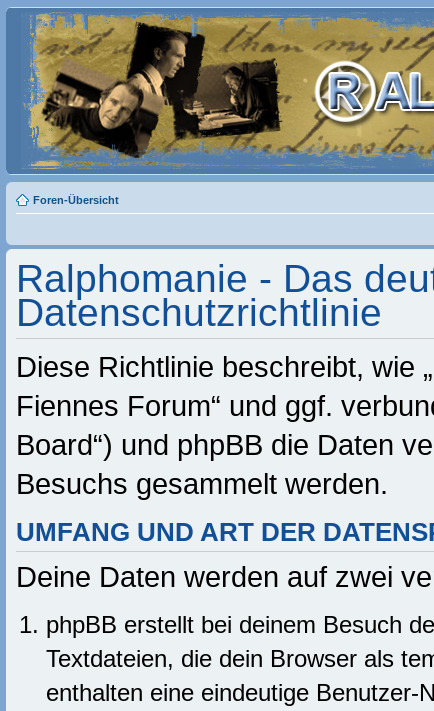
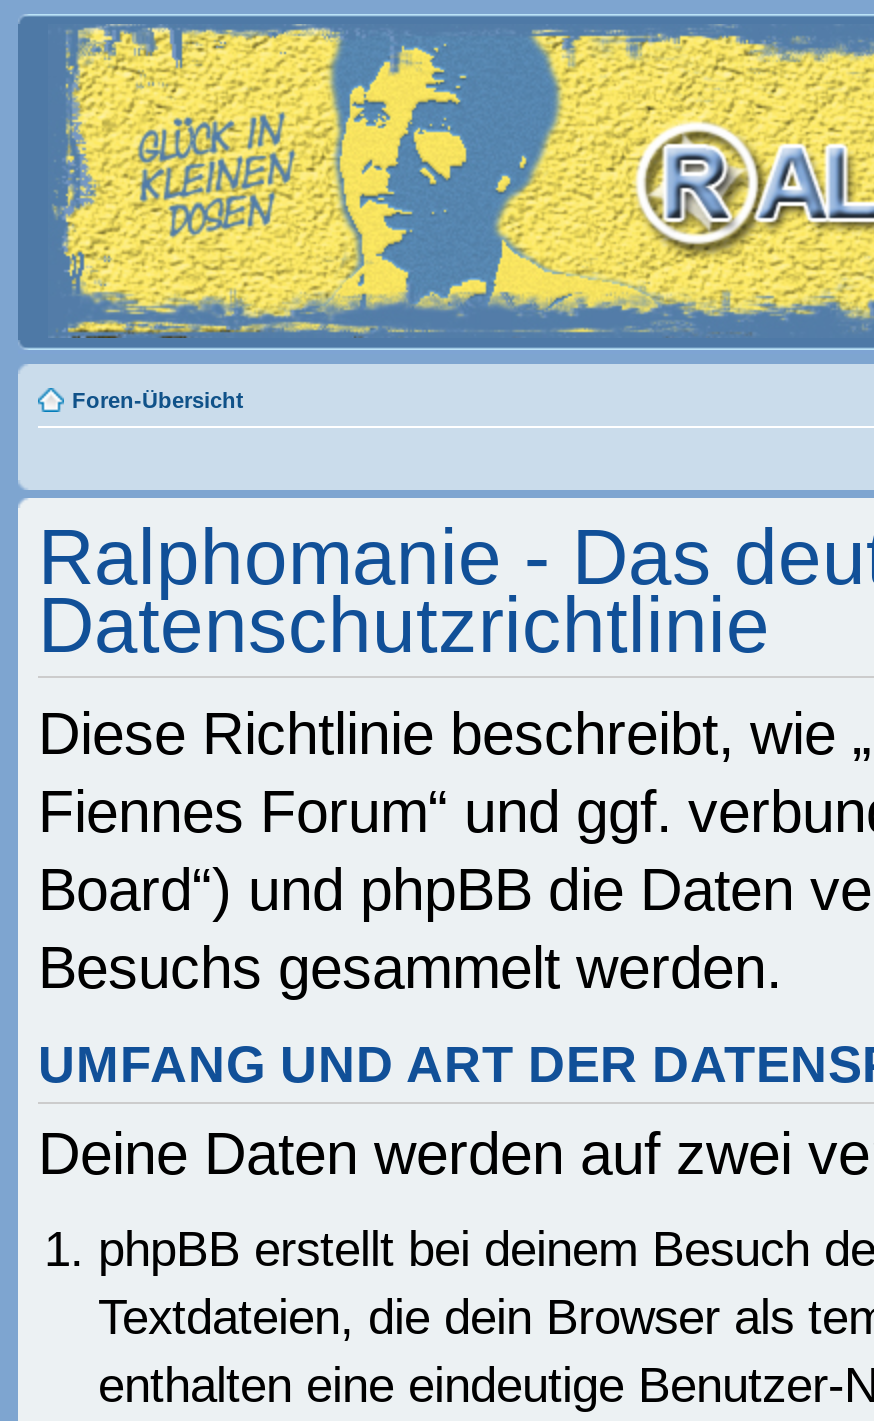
[33,14,431,170] [image] -> [68,26,868,340] [image]

